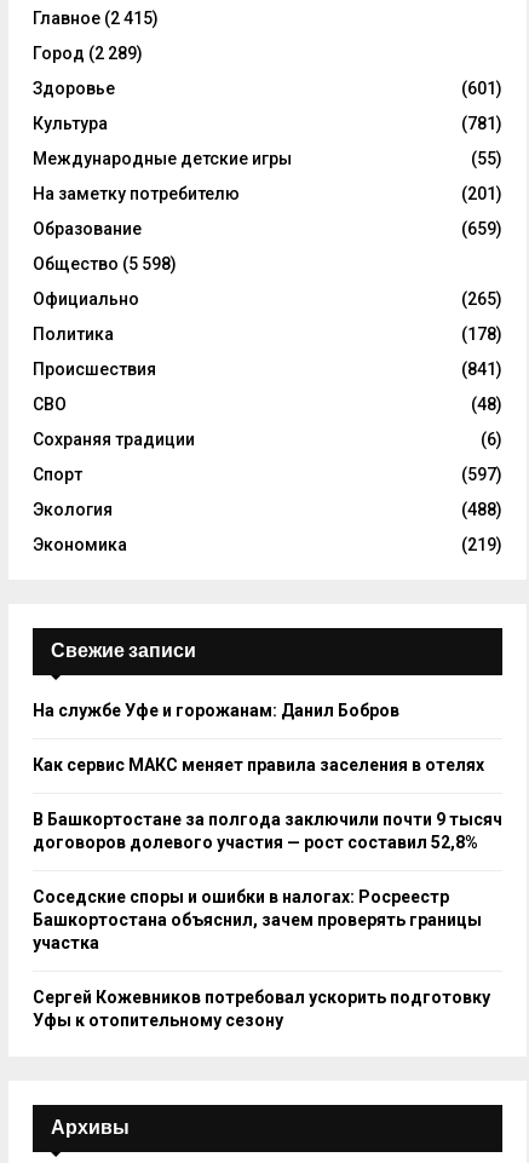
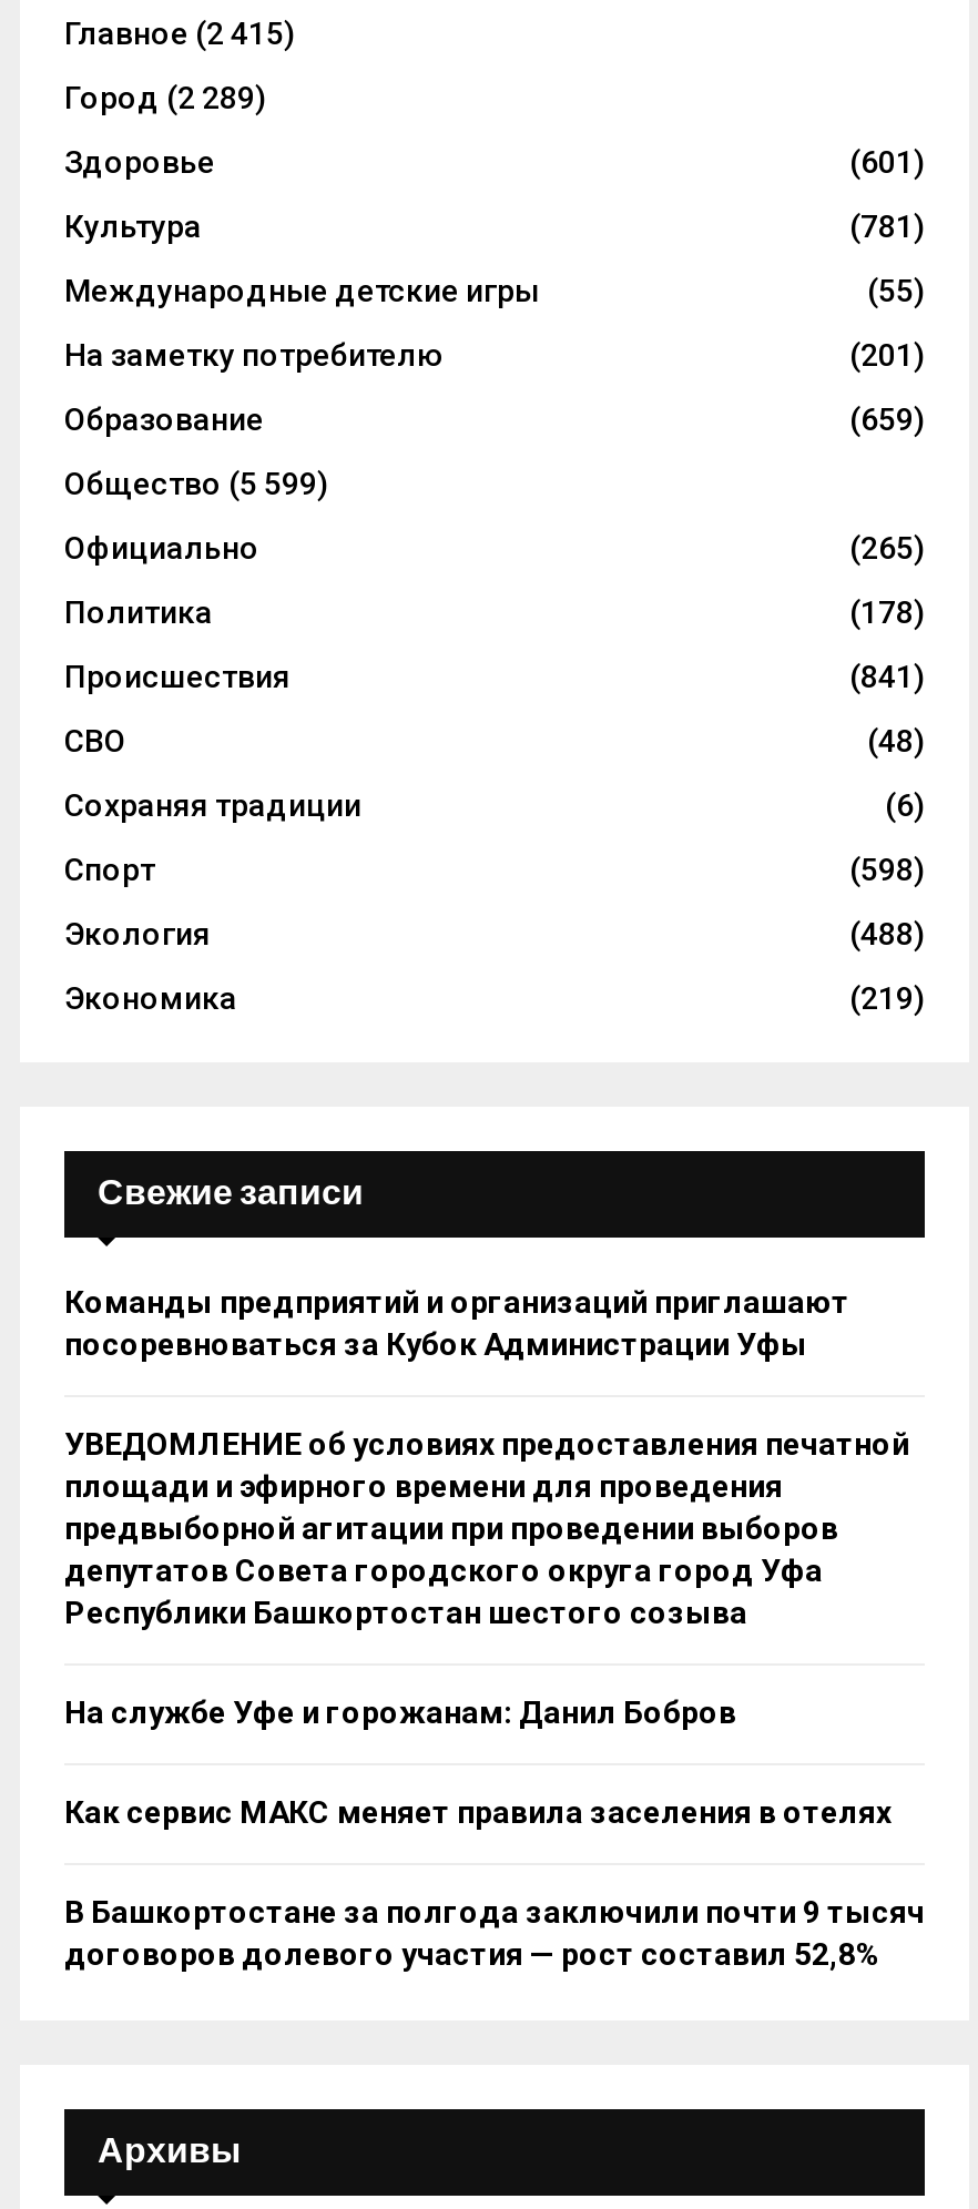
[33,255,177,274] Общество (5 598) -> [64,466,328,502] Общество (5 599)
[461,465,502,484] (597) -> [849,852,925,888] (598)
none -> [64,1285,909,1631] Команды предприятий и организаций приглашают | посоревноваться за Кубок Администрации Уфы | УВЕДОМЛЕНИЕ об условиях предоставления печатной | площади и эфирного времени для проведения | предвыборной агитации при проведении выборов | депутатов Совета городского округа город Уфа | Республики Башкортостан шестого созыва
moved [33,701,502,852] -> [64,1695,925,1972]: На службе Уфе и горожанам: Данил Бобров | Как сервис МАКС меняет правила заселения в отелях | В Башкортостане за полгода заключили почти 9 тысяч | договоров долевого участия — рост составил 52,8%
[33,887,490,1030] Соседские споры и ошибки в налогах: Росреестр | Башкортостана объяснил, зачем проверять границы | участка | Сергей Кожевников потребовал ускорить подготовку | Уфы к отопительному сезону -> none

